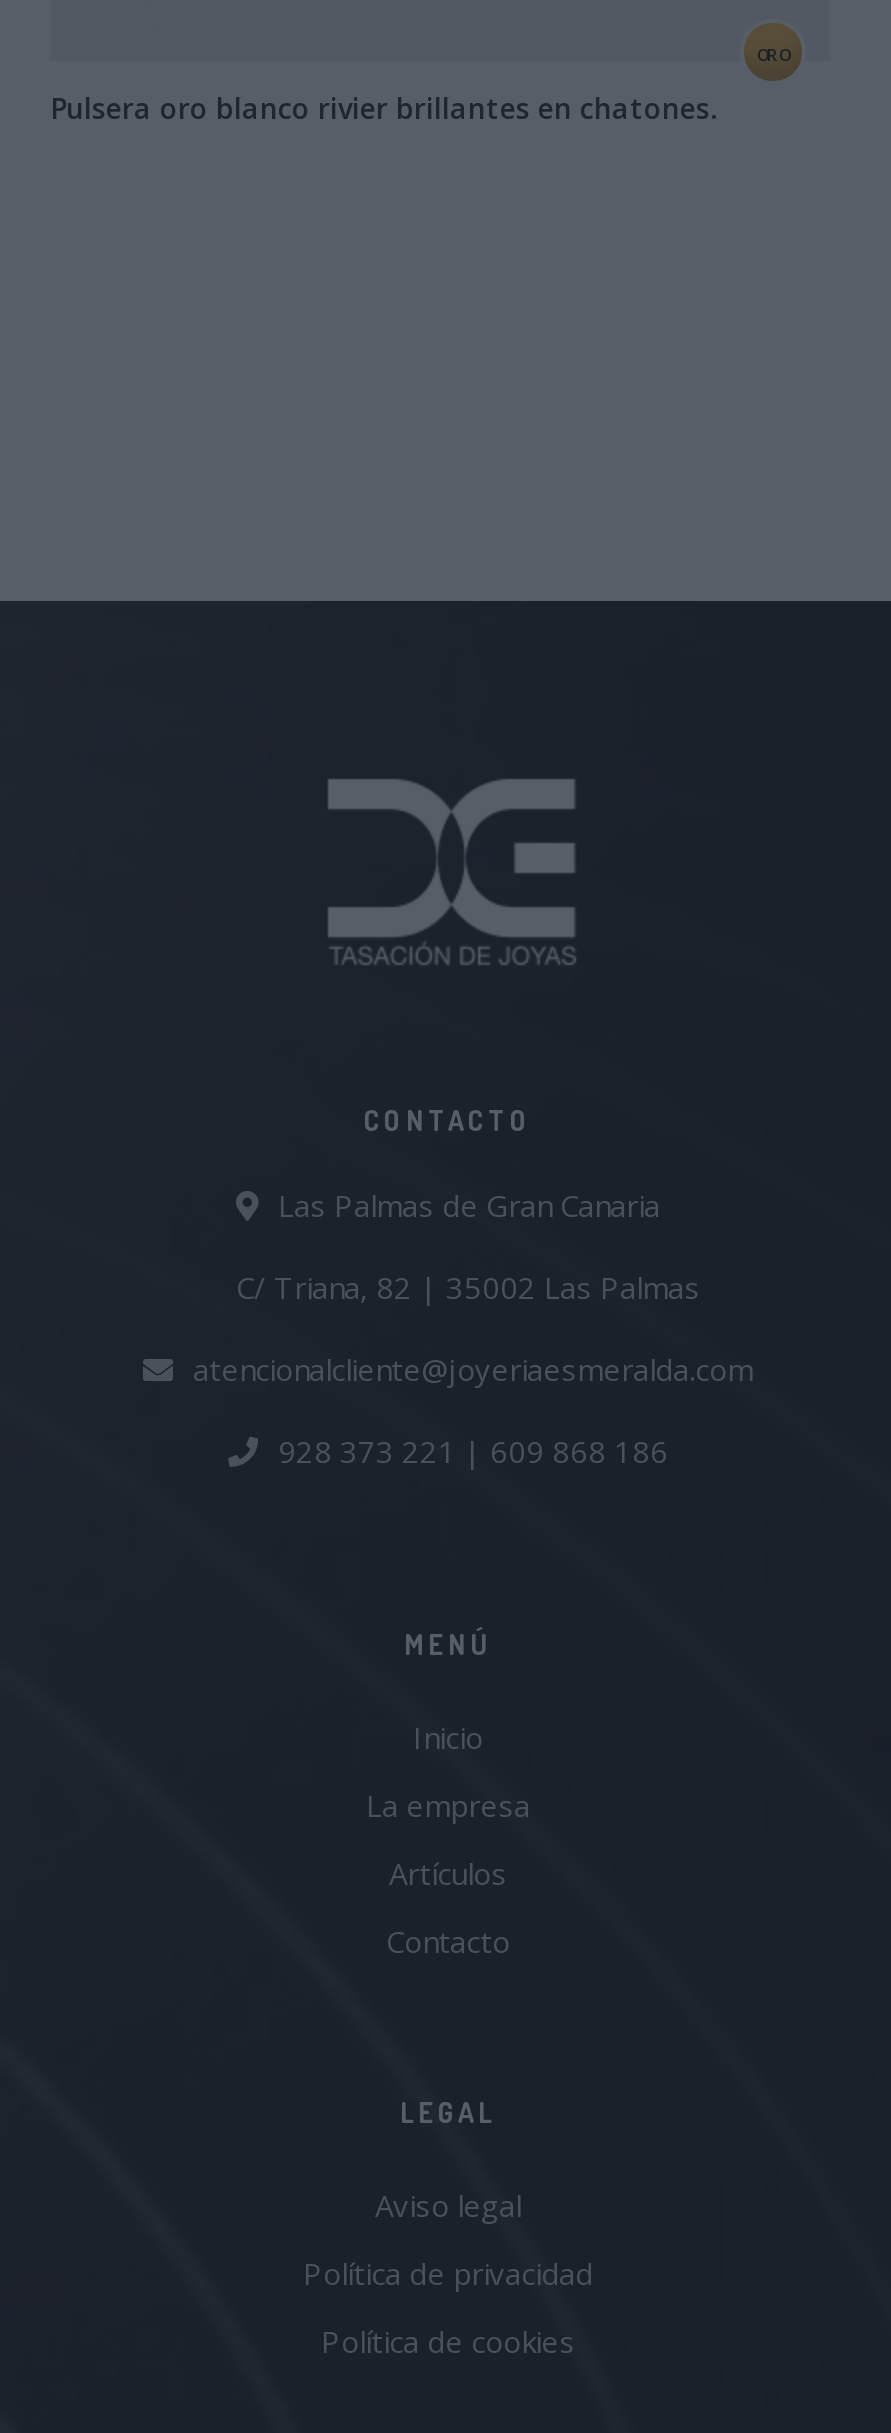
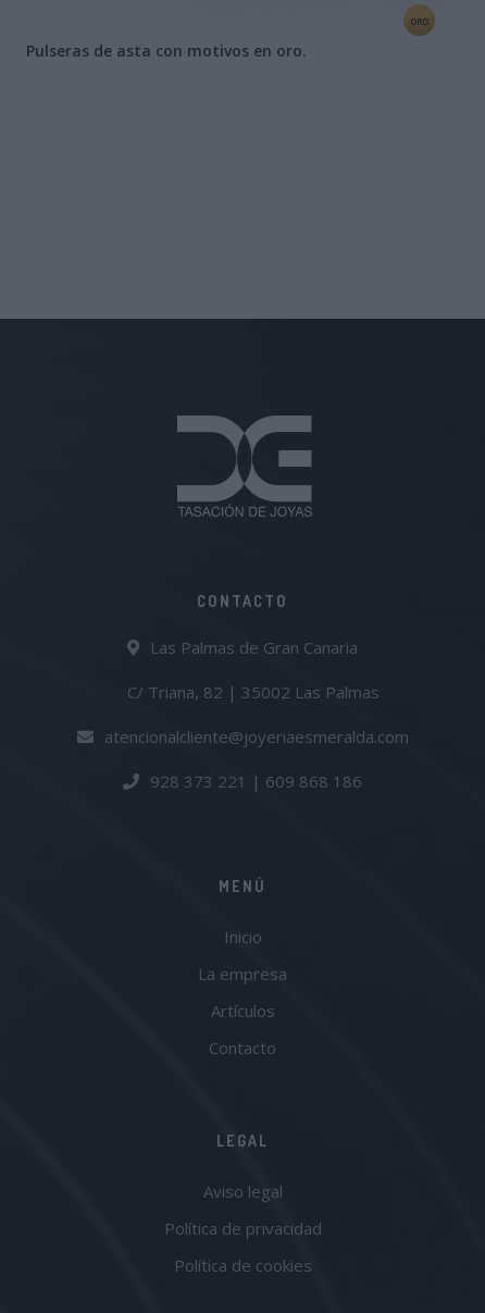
[50,89,718,127] Pulsera oro blanco rivier brillantes en chatones. -> [26,40,307,61] Pulseras de asta con motivos en oro.

